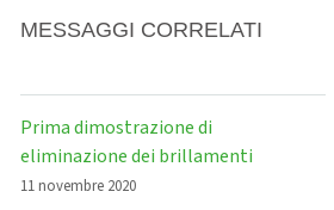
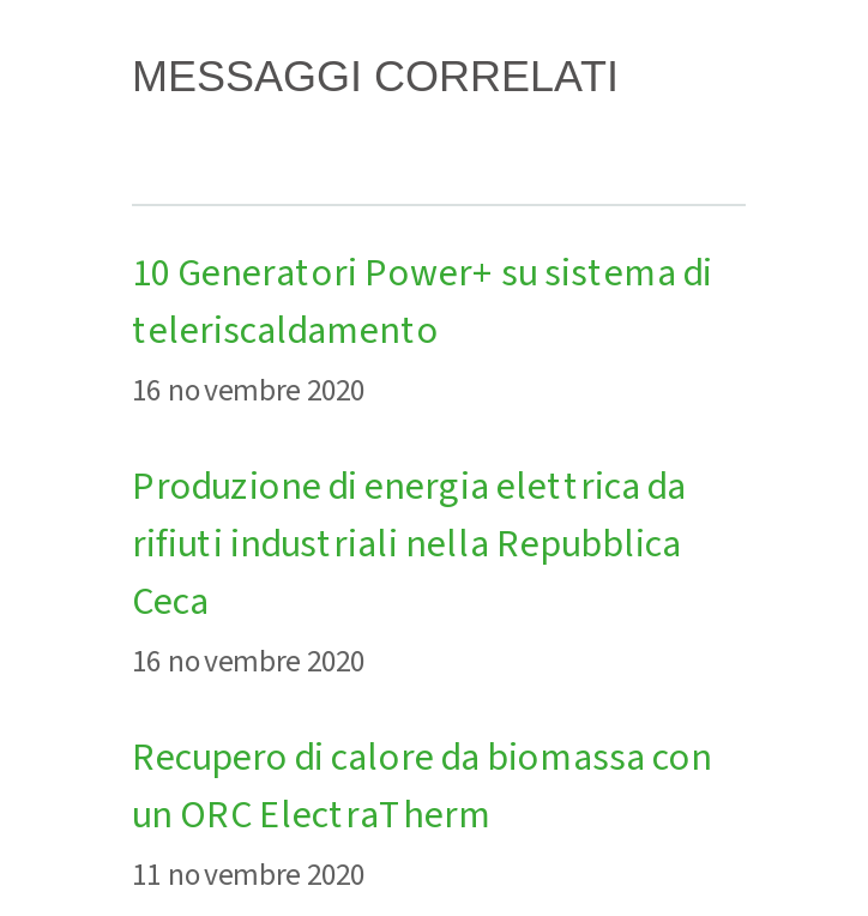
[20,115,253,170] Prima dimostrazione di | eliminazione dei brillamenti -> [132,247,712,841] 10 Generatori Power+ su sistema di | teleriscaldamento | 16 novembre 2020 | Produzione di energia elettrica da | rifiuti industriali nella Repubblica | Ceca | 16 novembre 2020 | Recupero di calore da biomassa con | un ORC ElectraTherm

